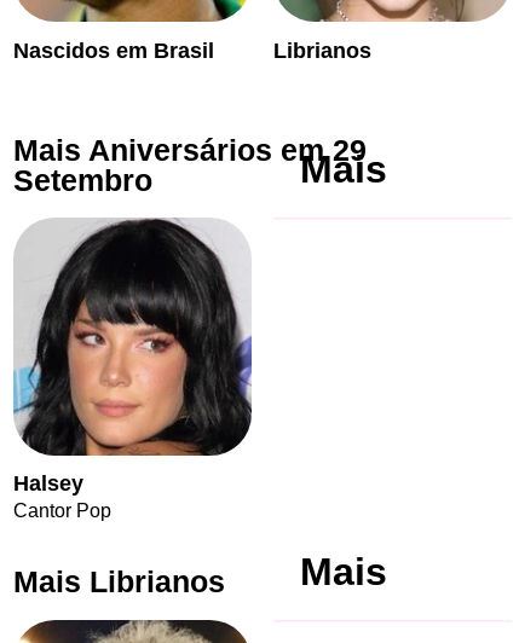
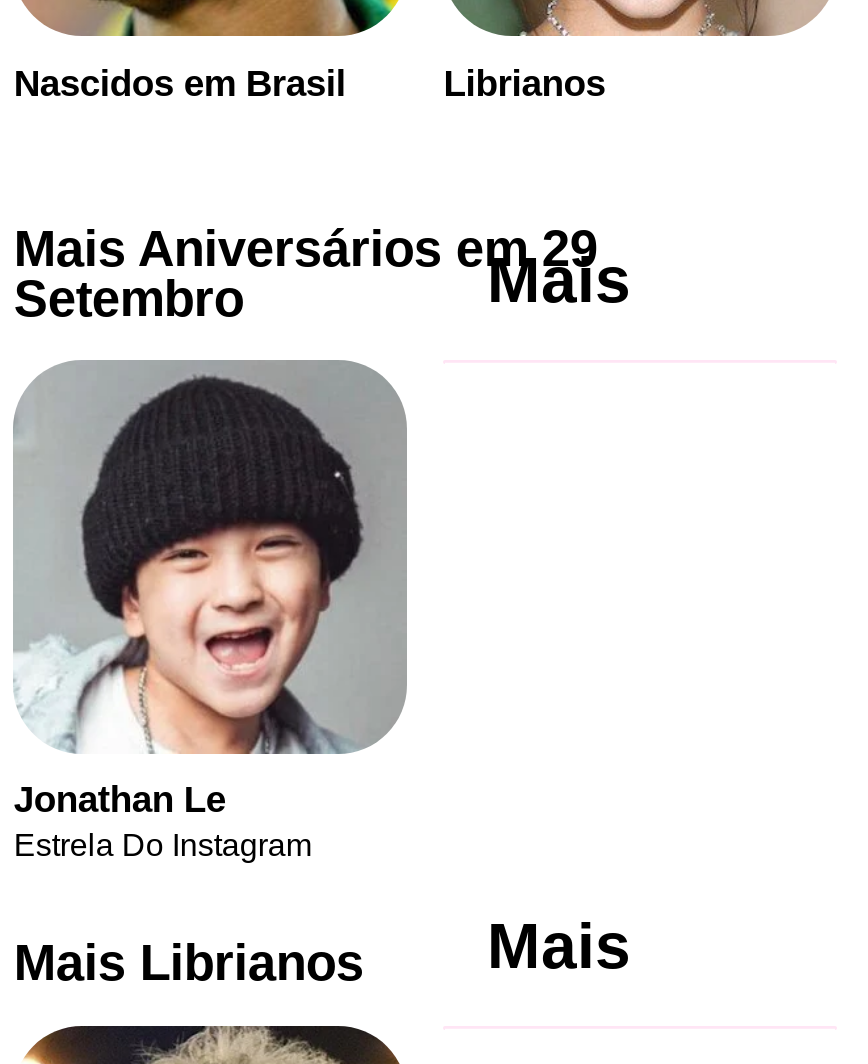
[13,219,252,521] [image] | Halsey | Cantor Pop -> [13,360,407,862] [image] | Jonathan Le | Estrela Do Instagram

